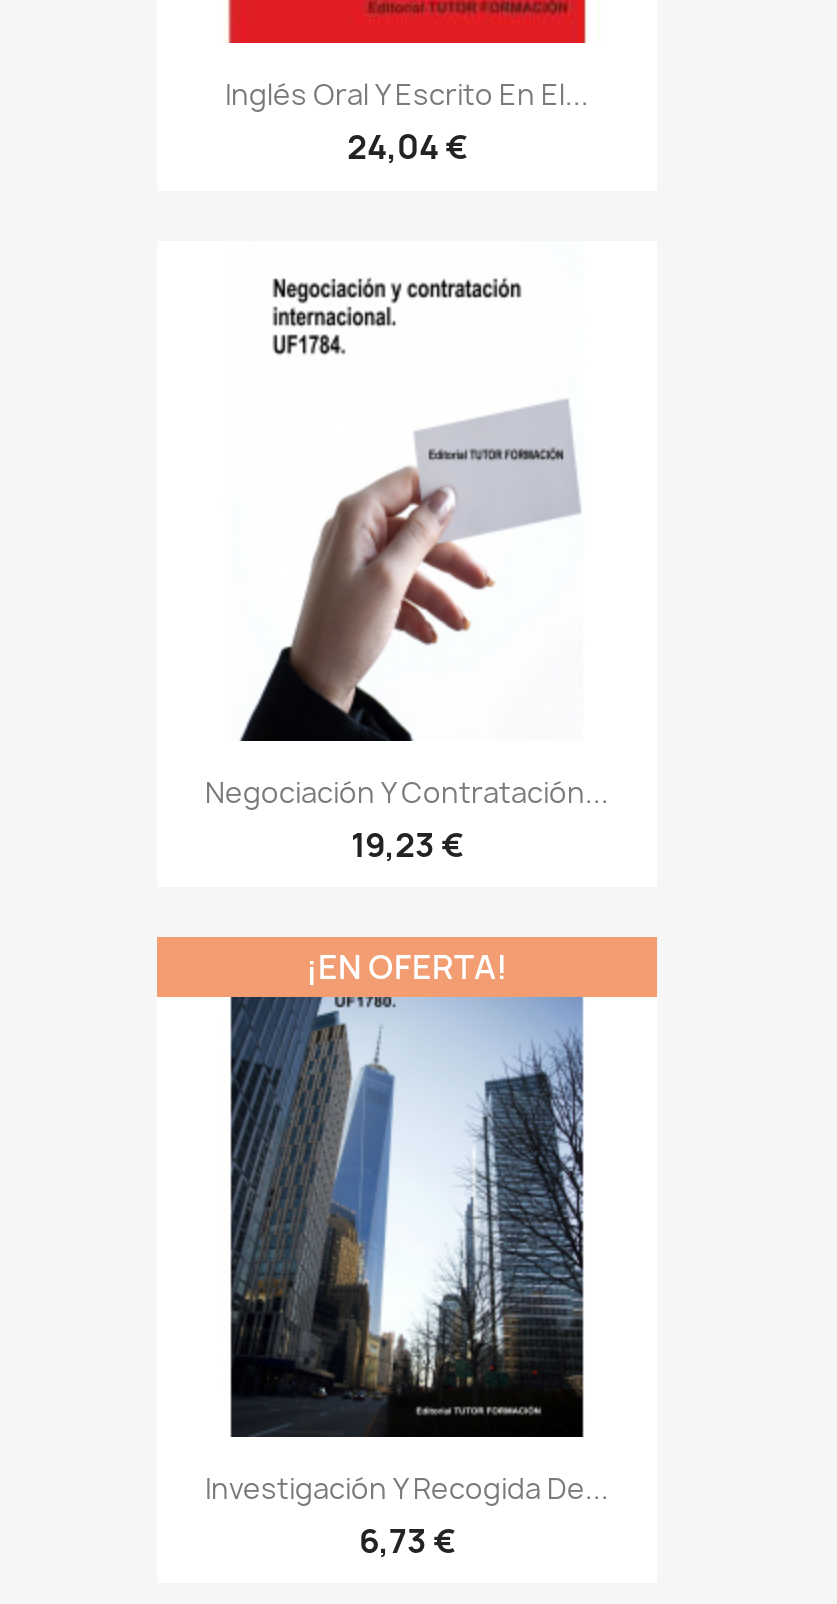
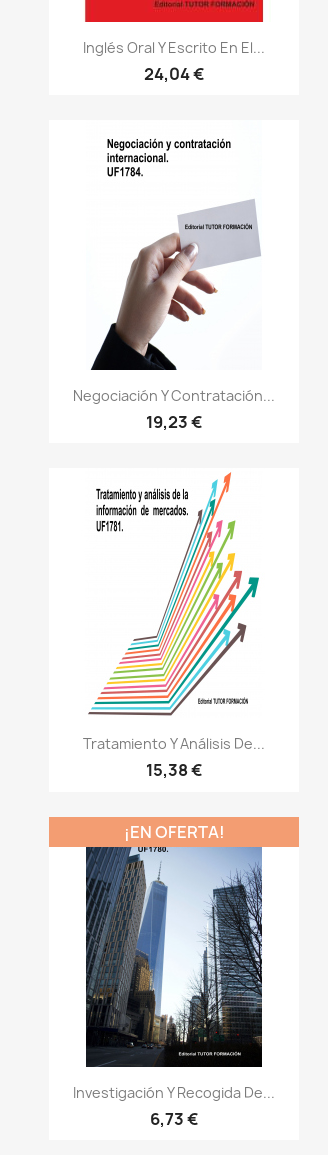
none -> [83,472,265,781] [image] | Tratamiento Y Análisis De... | 15,38 €

